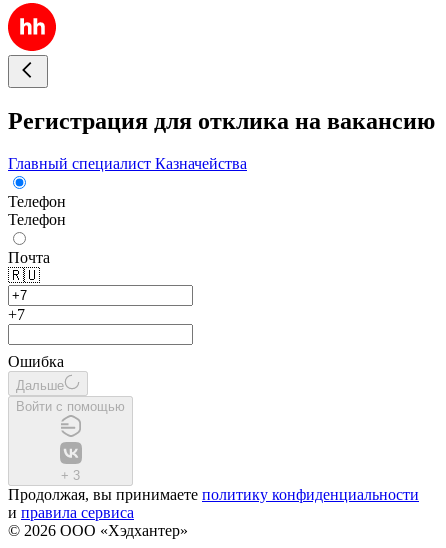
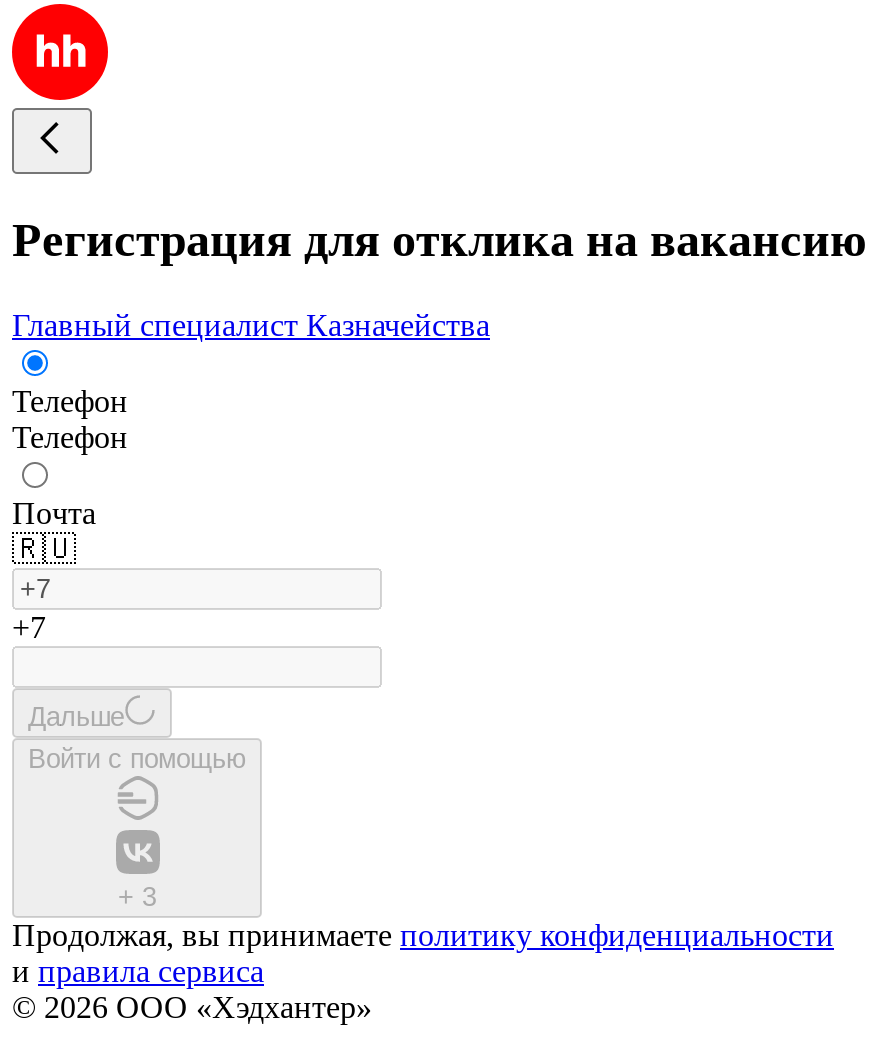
[8,353,64,370] Ошибка -> none

